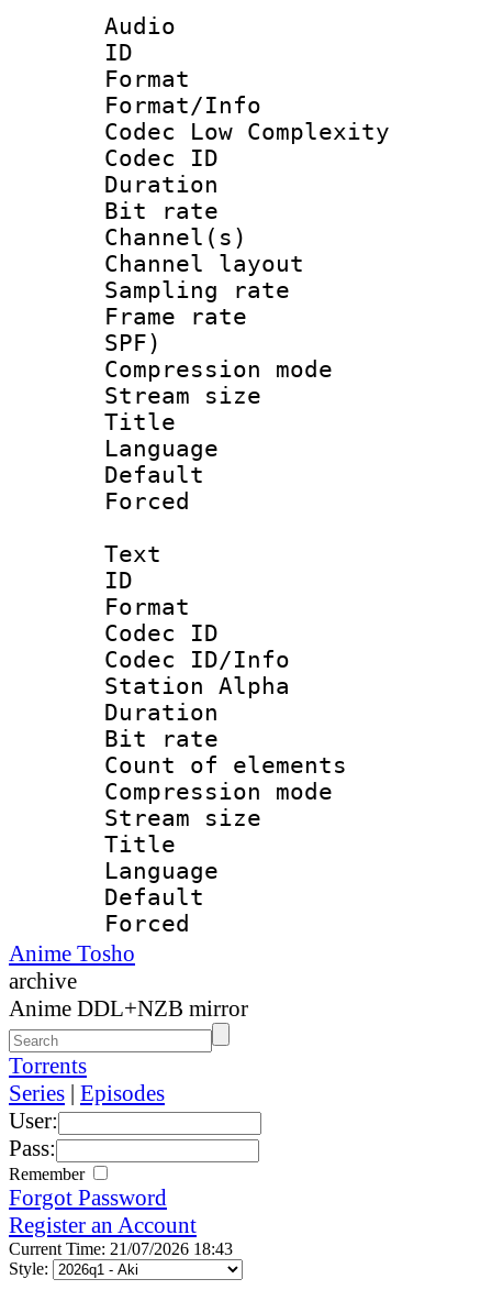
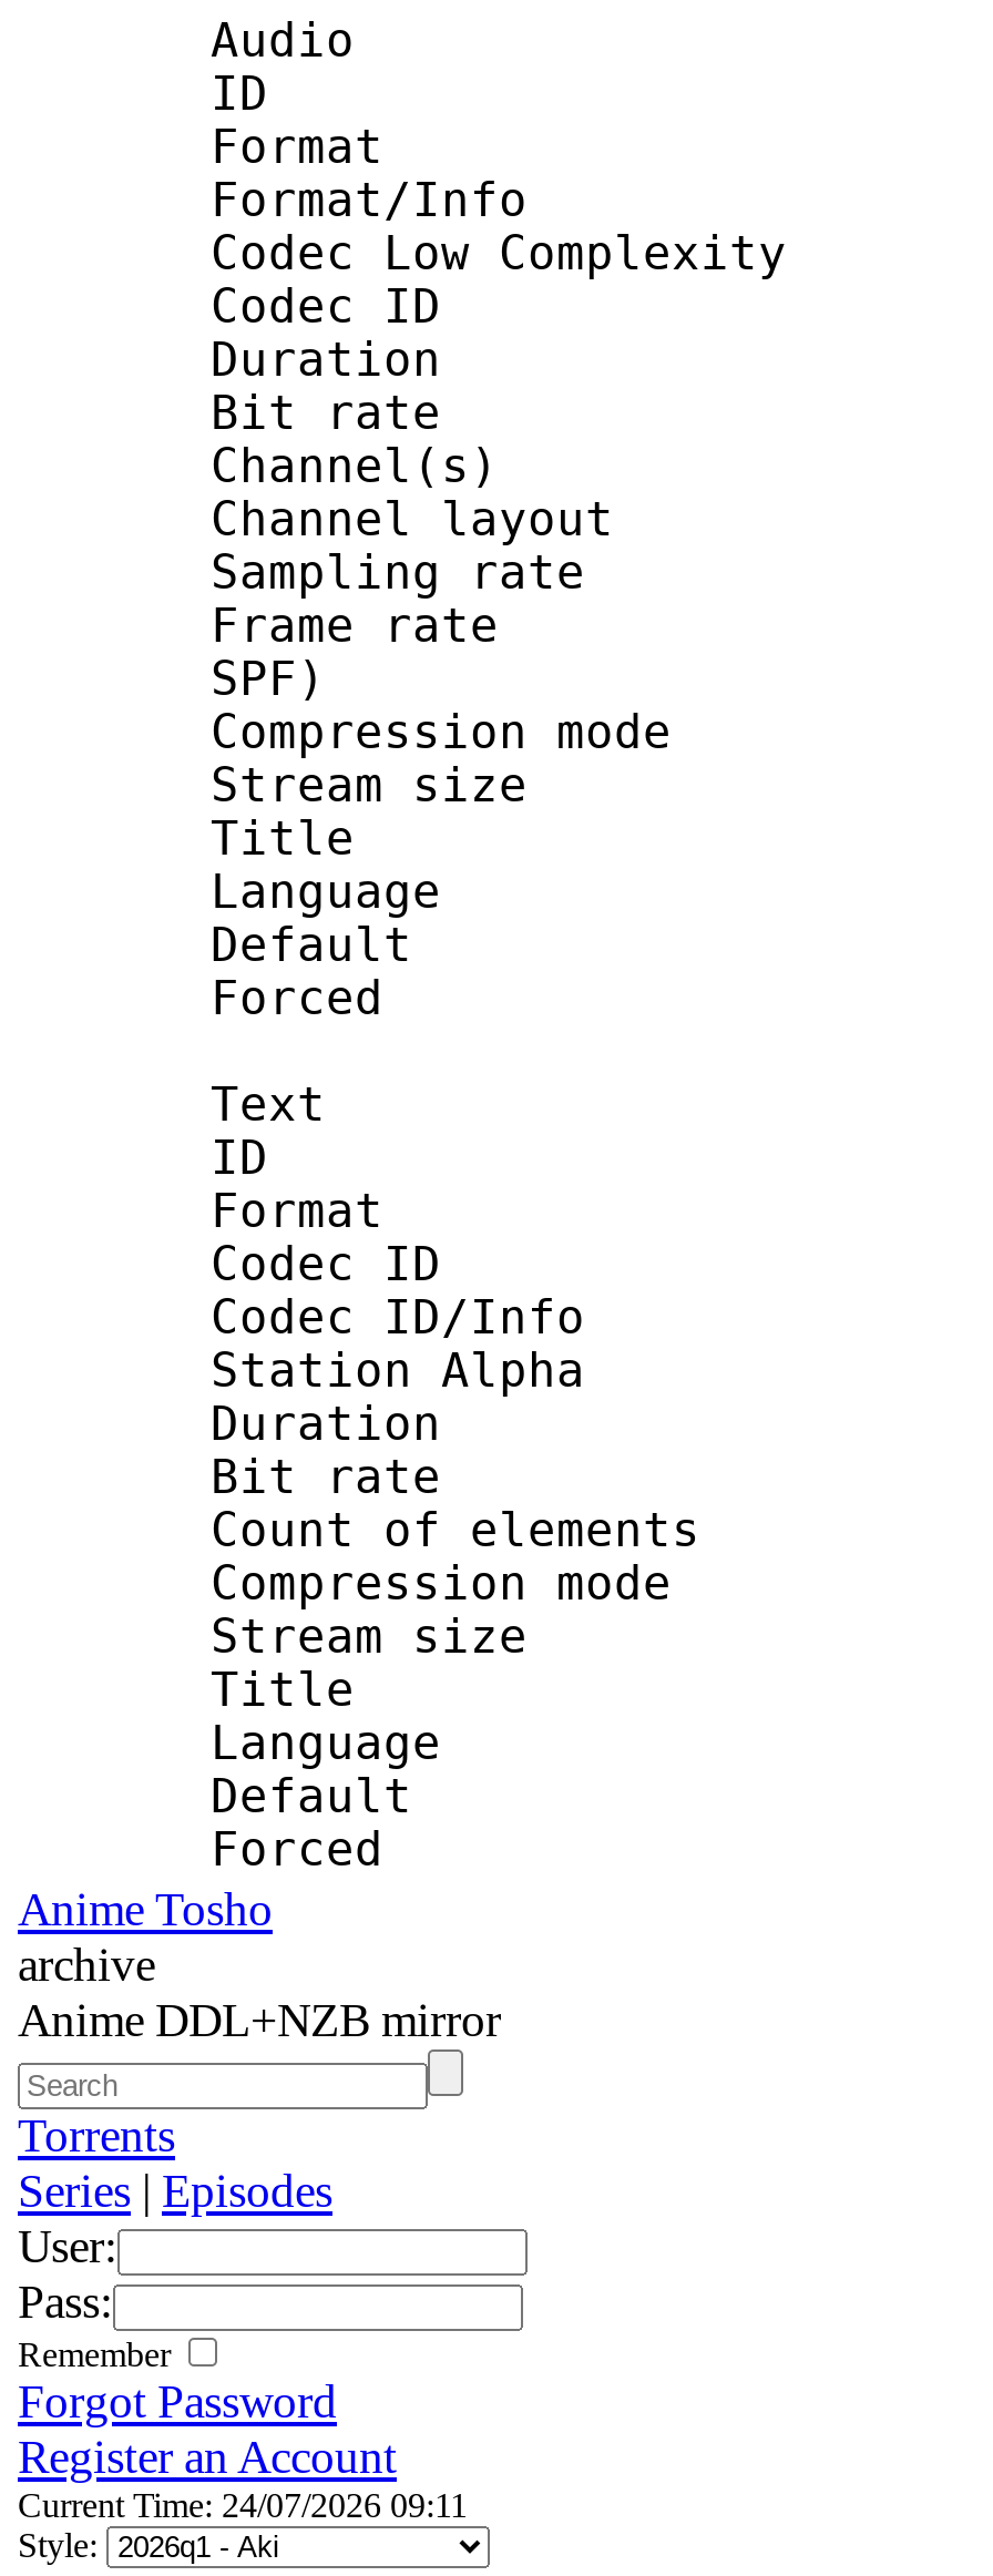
[9,1239,233,1258] Current Time: 21/07/2026 18:43 -> [18,2486,468,2523] Current Time: 24/07/2026 09:11

